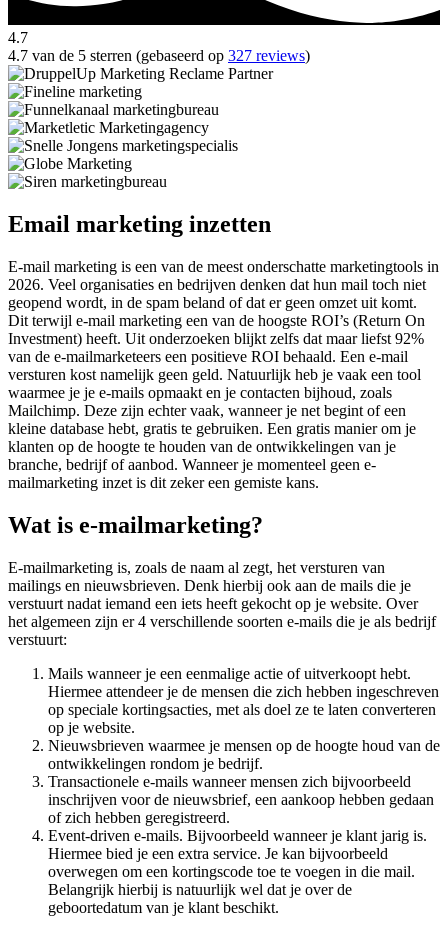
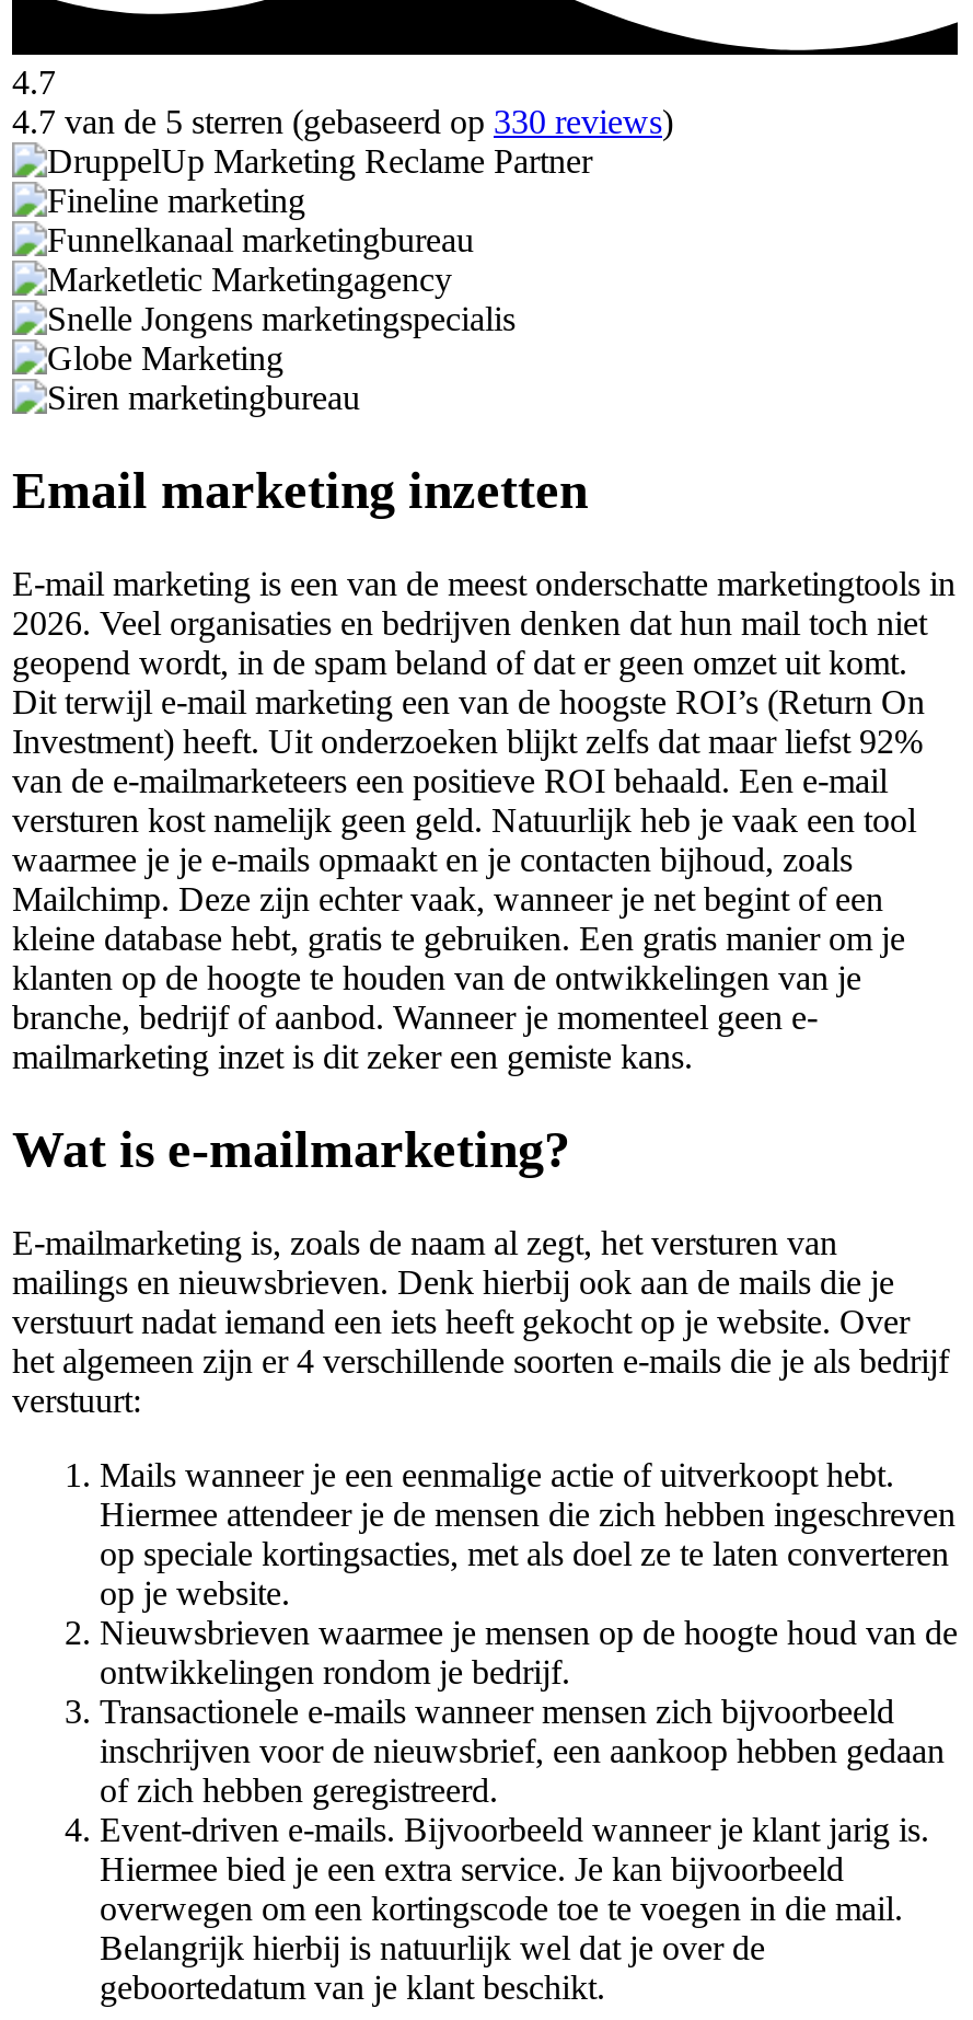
[8,47,310,64] 4.7 van de 5 sterren (gebaseerd op 327 reviews) -> [12,104,673,141] 4.7 van de 5 sterren (gebaseerd op 330 reviews)

